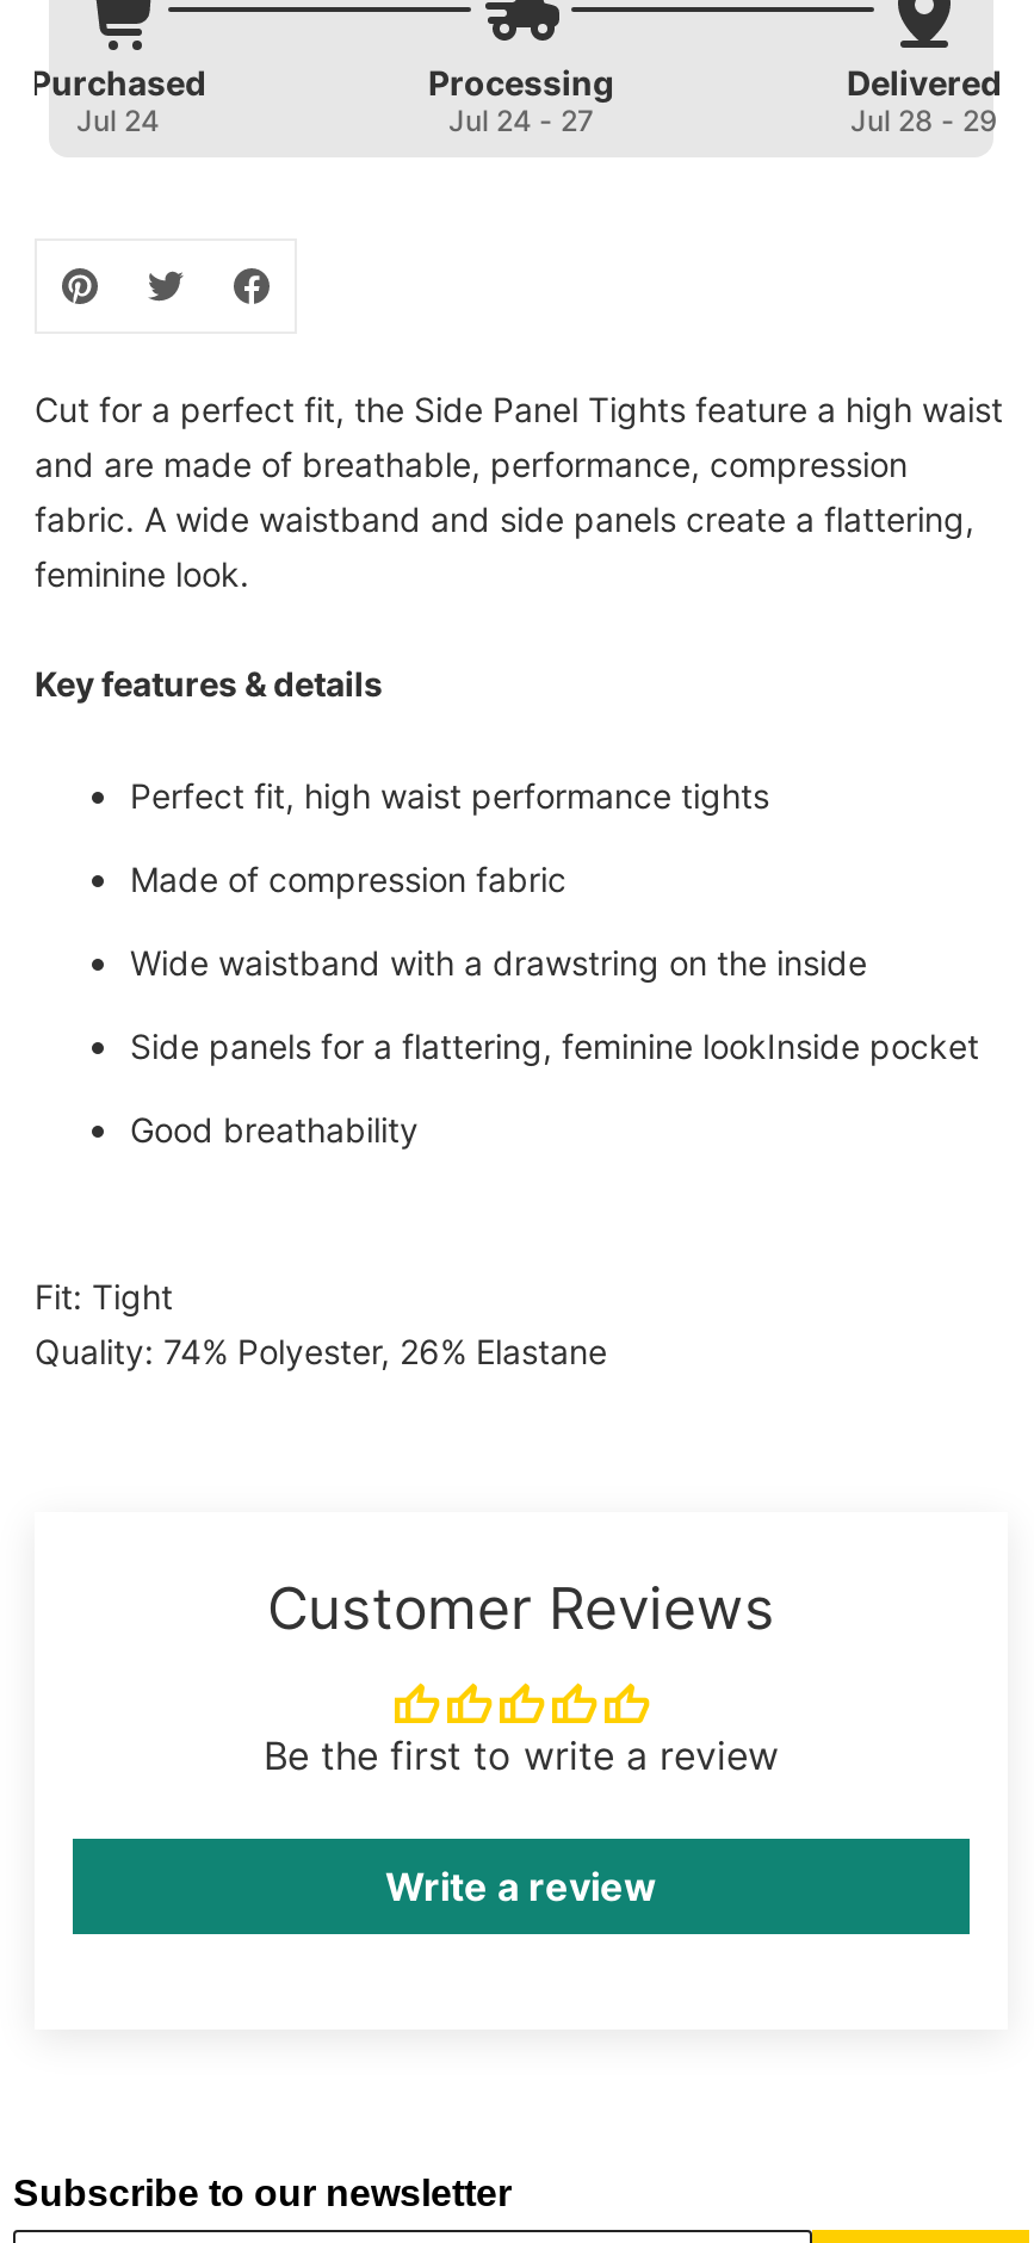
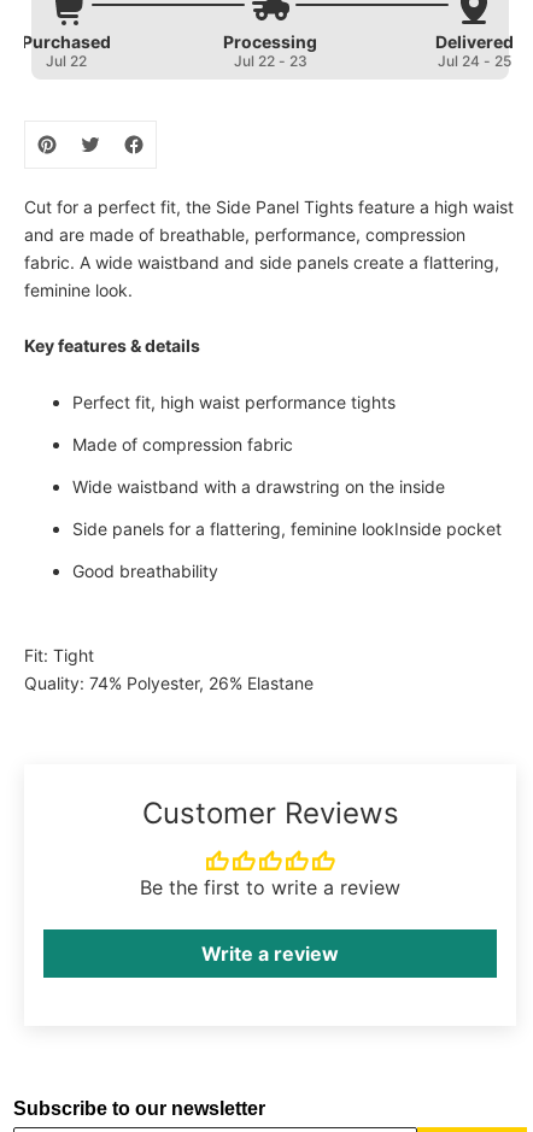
[76,103,160,139] Jul 24 -> [46,52,87,70] Jul 22
[448,103,594,139] Jul 24 - 27 -> [233,52,307,70] Jul 22 - 23
[850,103,998,139] Jul 28 - 29 -> [437,52,511,70] Jul 24 - 25

